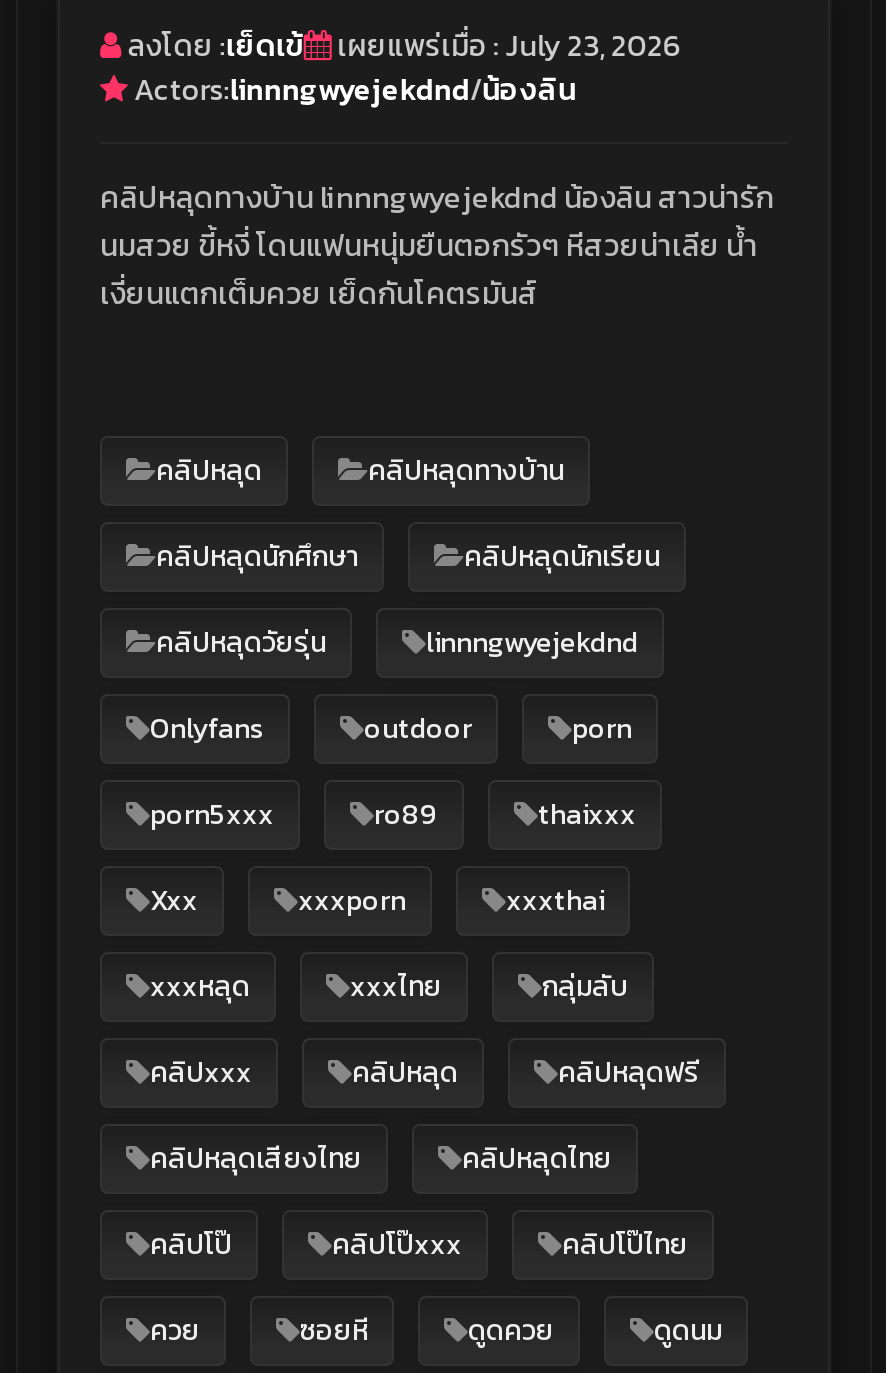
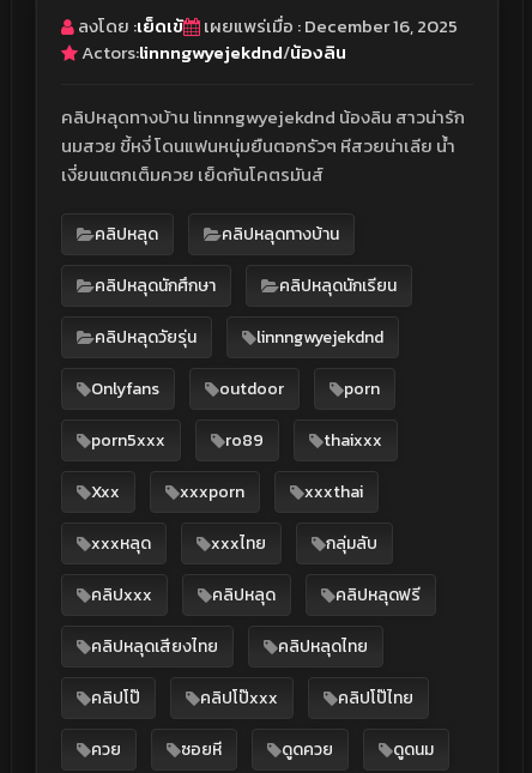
[337,21,681,67] เผยแพร่เมื่อ : July 23, 2026 -> [203,12,457,40] เผยแพร่เมื่อ : December 16, 2025

